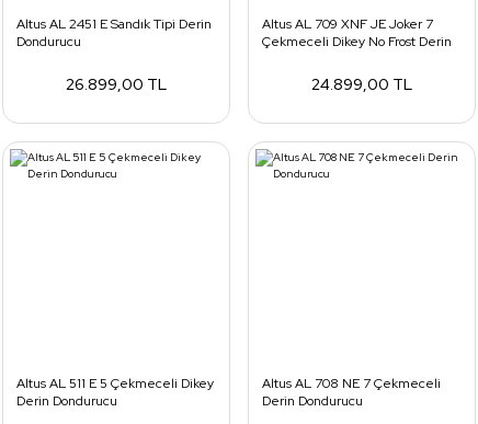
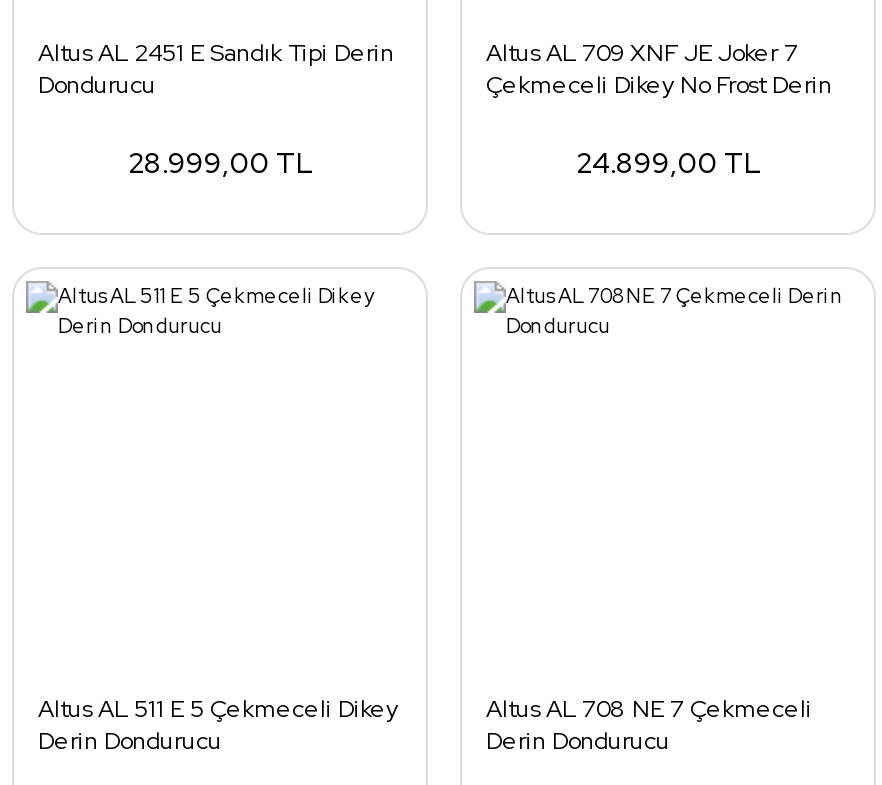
[66,75,167,94] 26.899,00 TL -> [128,145,312,181] 28.999,00 TL

